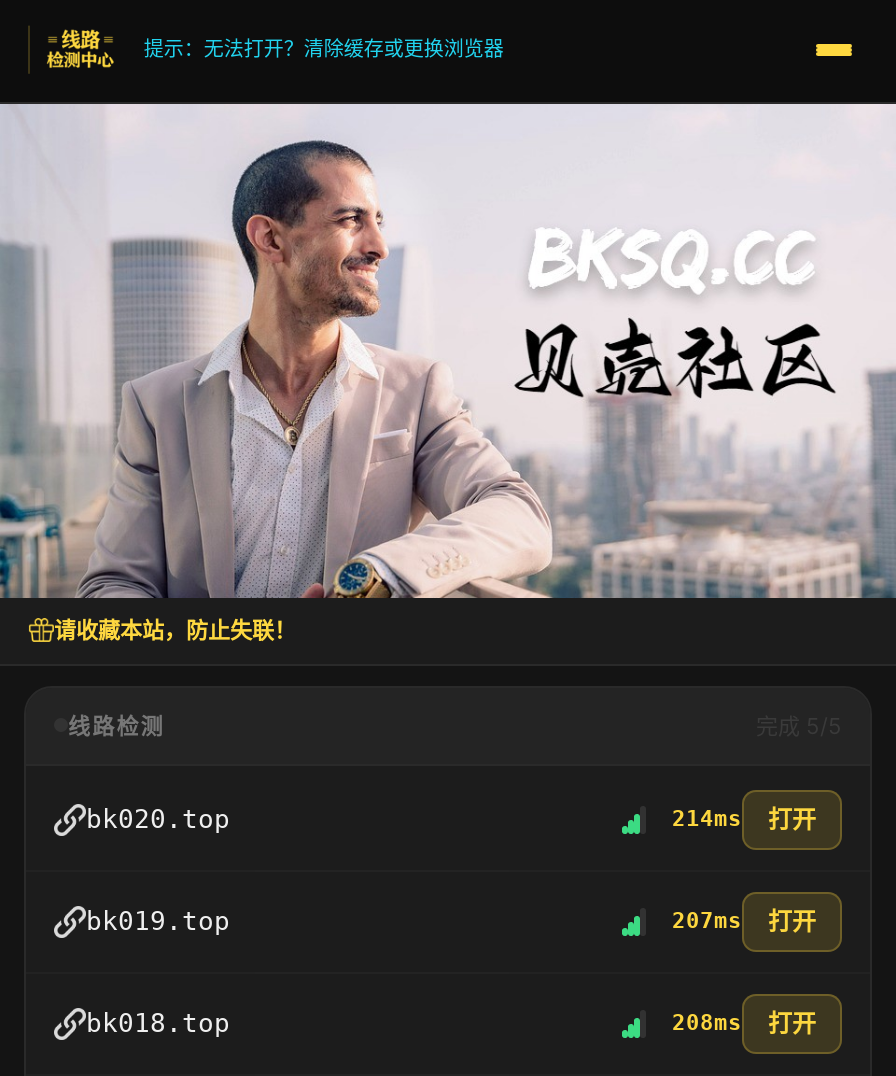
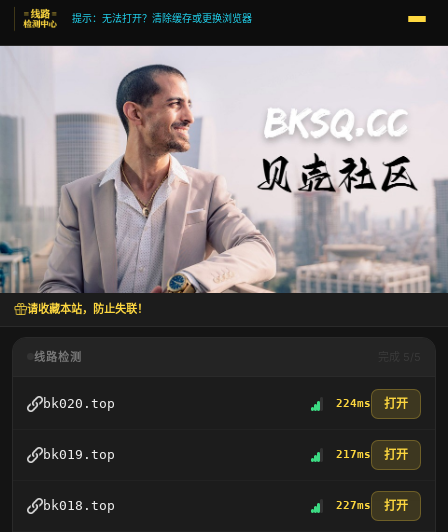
[672,804,816,834] 214ms 打开 -> [336,396,408,411] 224ms 打开
[672,906,816,936] 207ms 打开 -> [336,447,408,462] 217ms 打开
[672,1008,816,1038] 208ms 打开 -> [336,498,408,513] 227ms 打开

